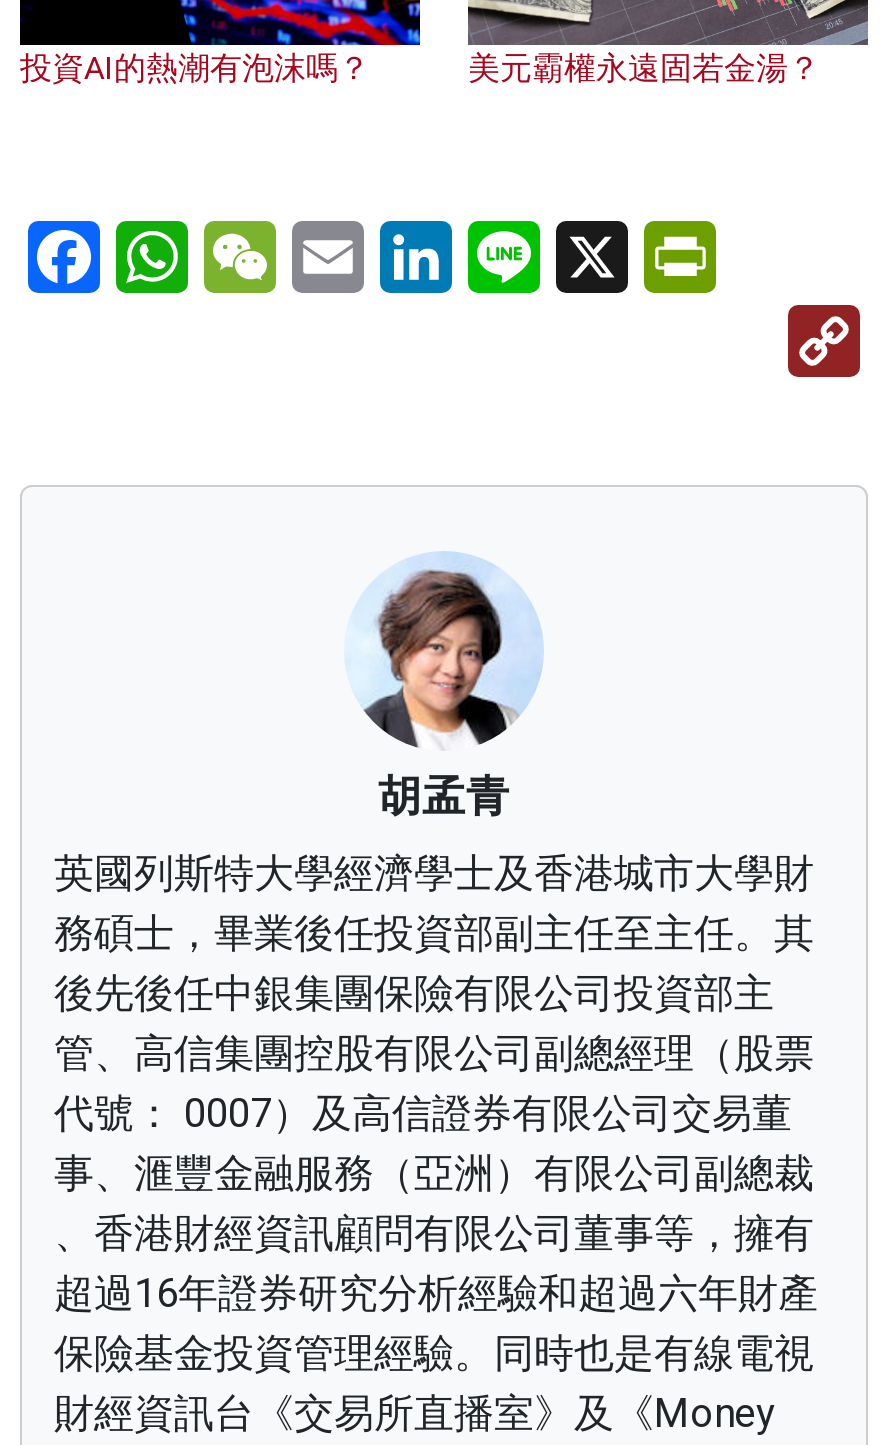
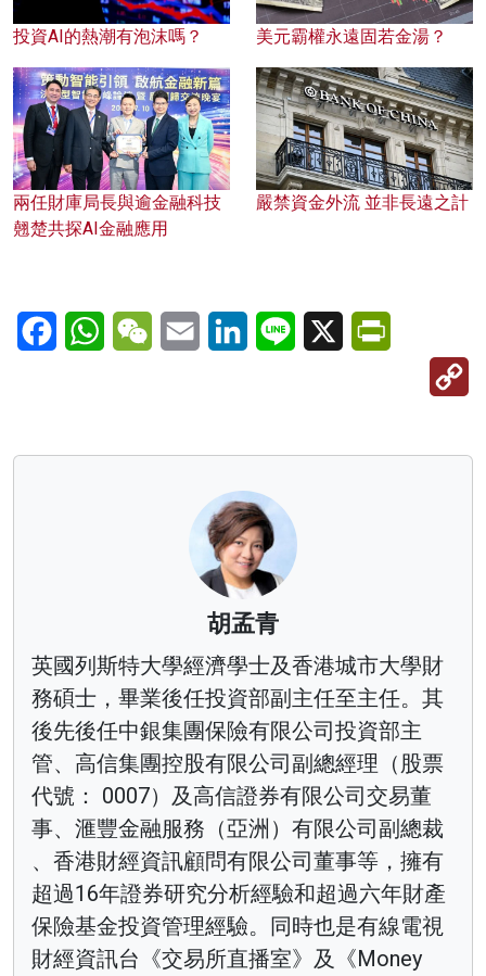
none -> [12,66,231,239] [image] | 兩任財庫局長與逾金融科技 | 翹楚共探AI金融應用
none -> [255,66,473,212] [image] | 嚴禁資金外流 並非長遠之計

